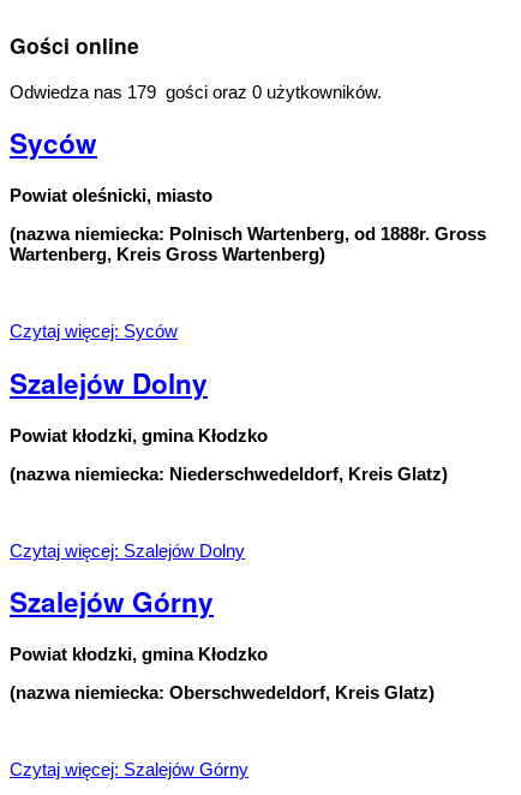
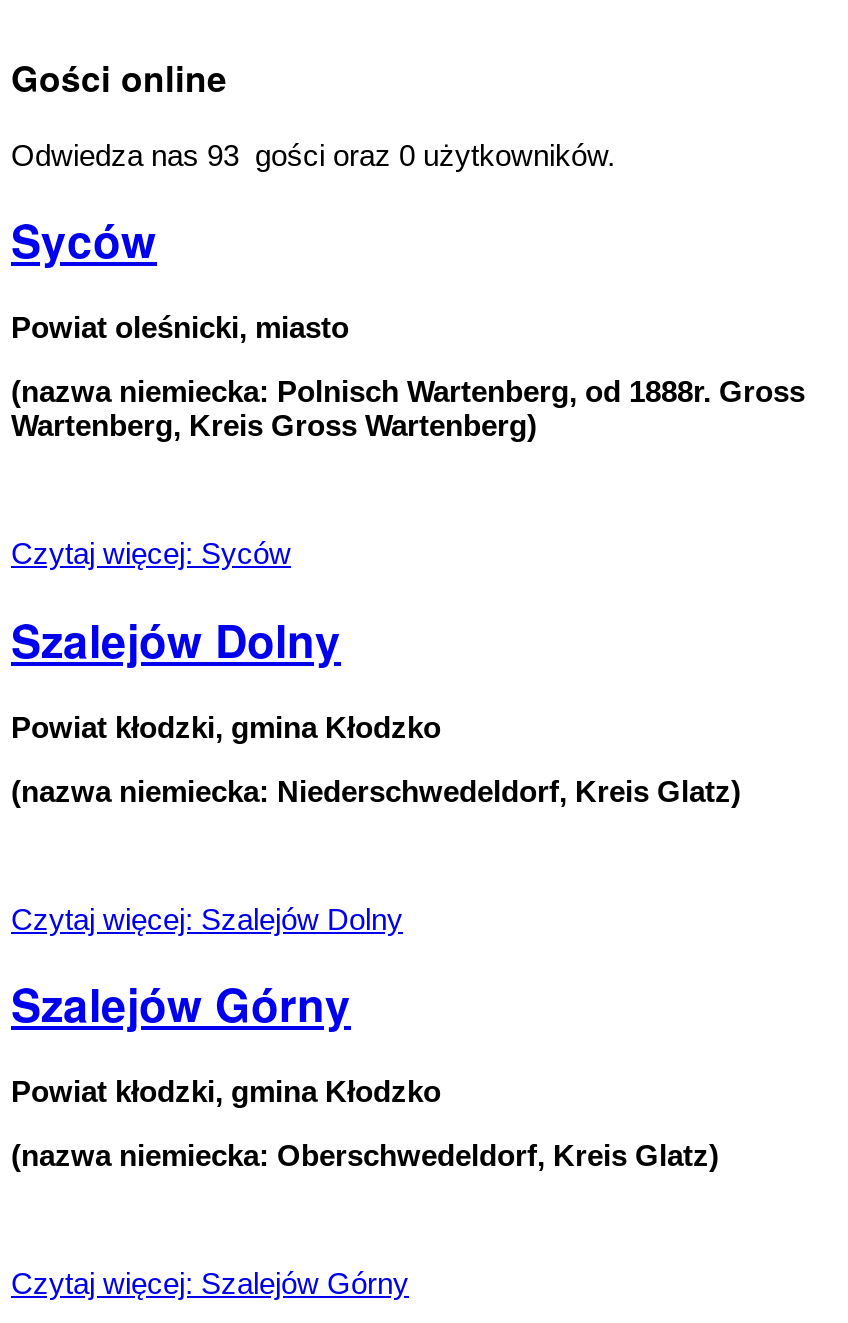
[10,81,382,102] Odwiedza nas 179 gości oraz 0 użytkowników. -> [11,138,615,172] Odwiedza nas 93 gości oraz 0 użytkowników.

